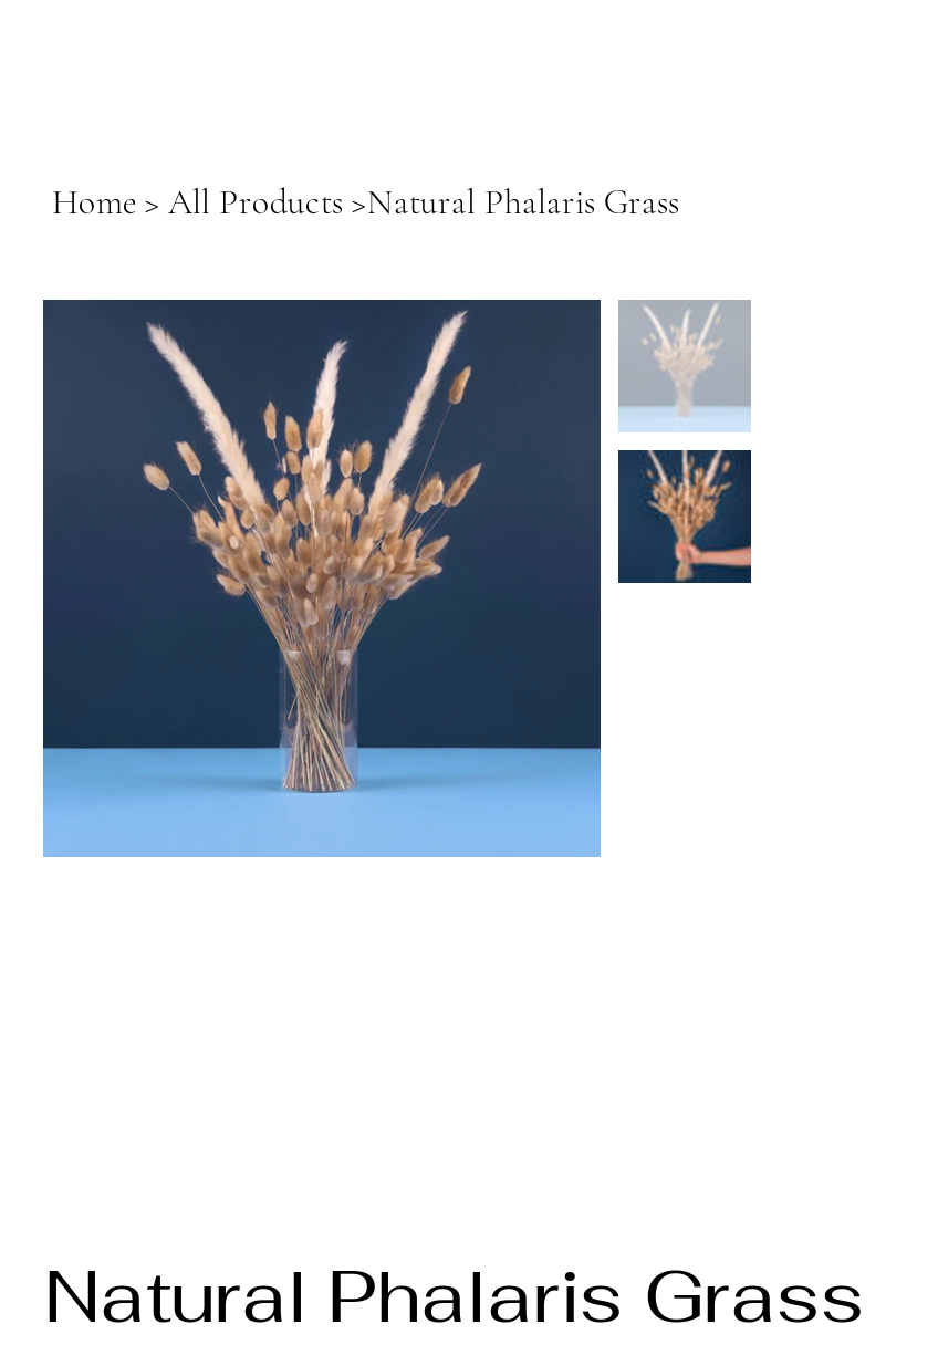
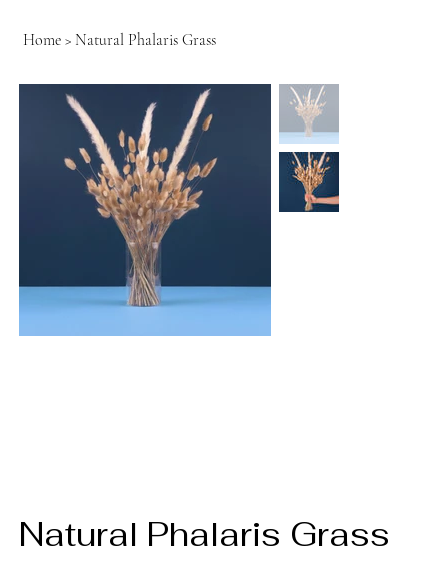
[52,180,679,225] Home > All Products >Natural Phalaris Grass -> [23,30,216,50] Home > Natural Phalaris Grass

